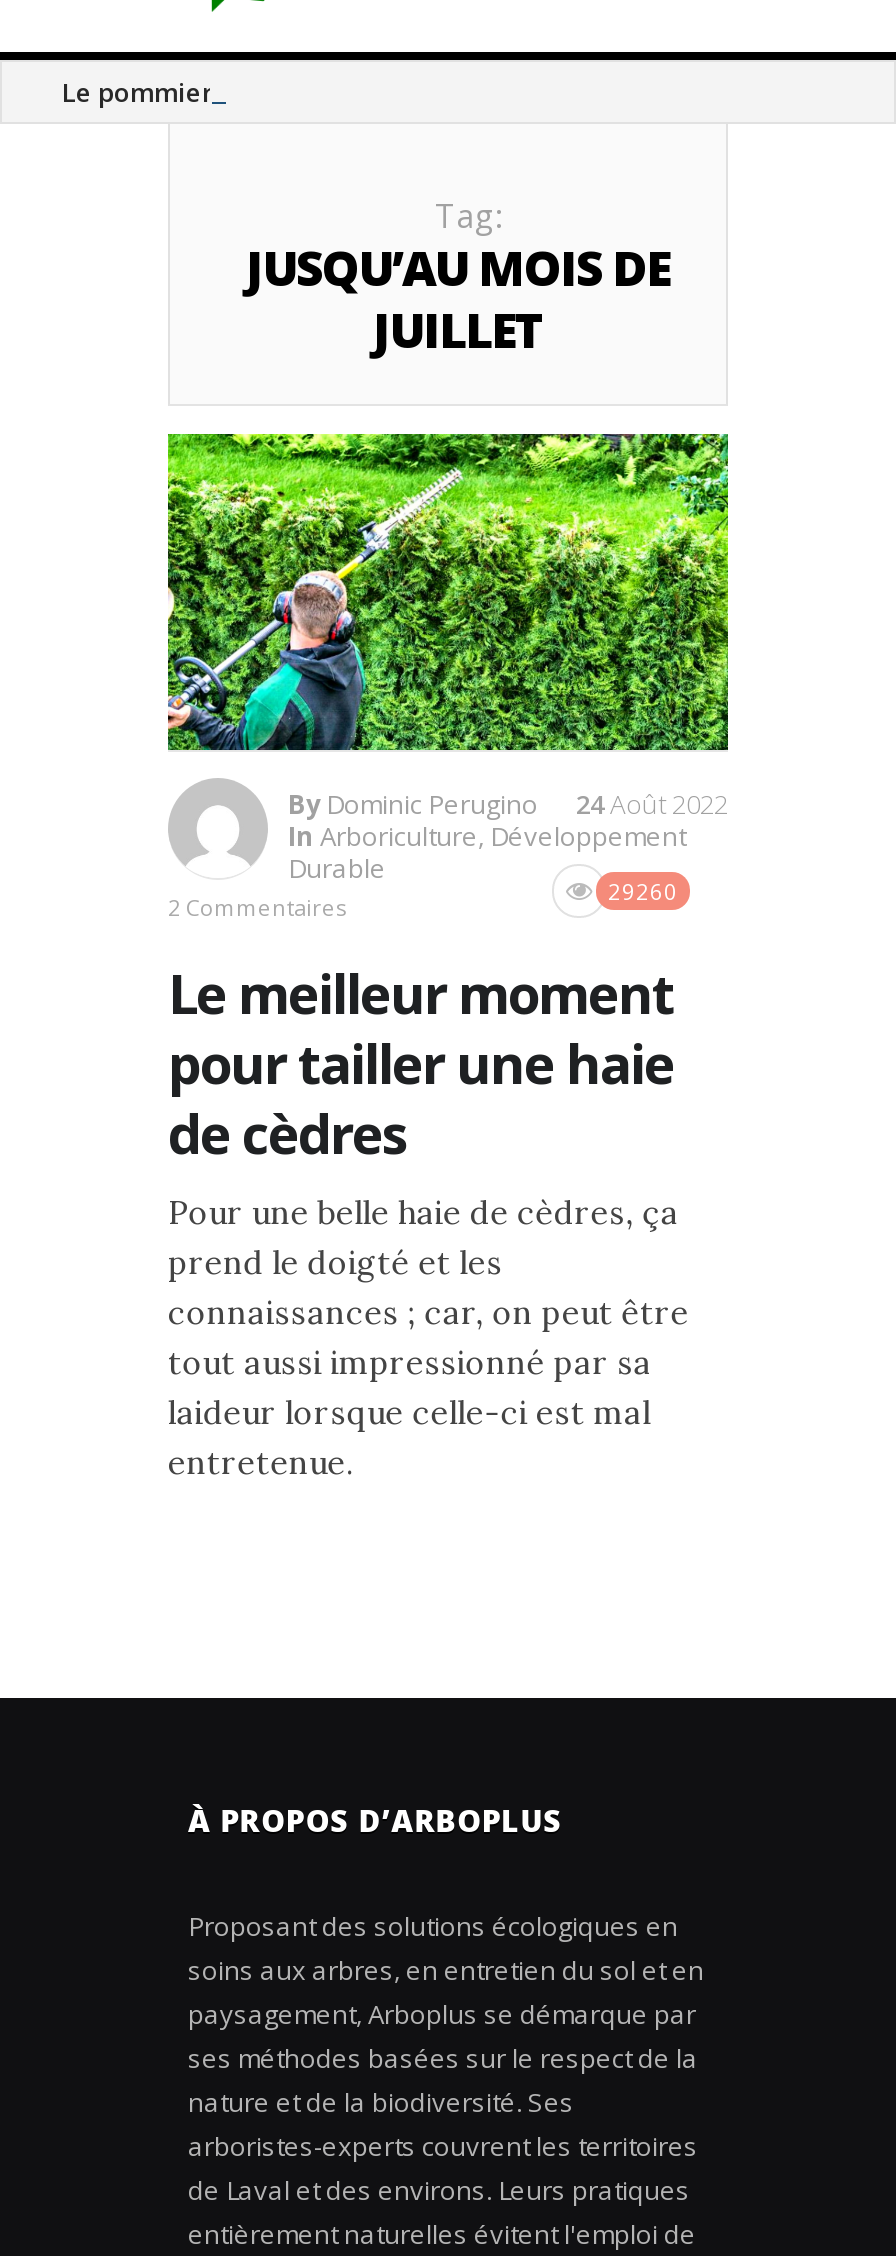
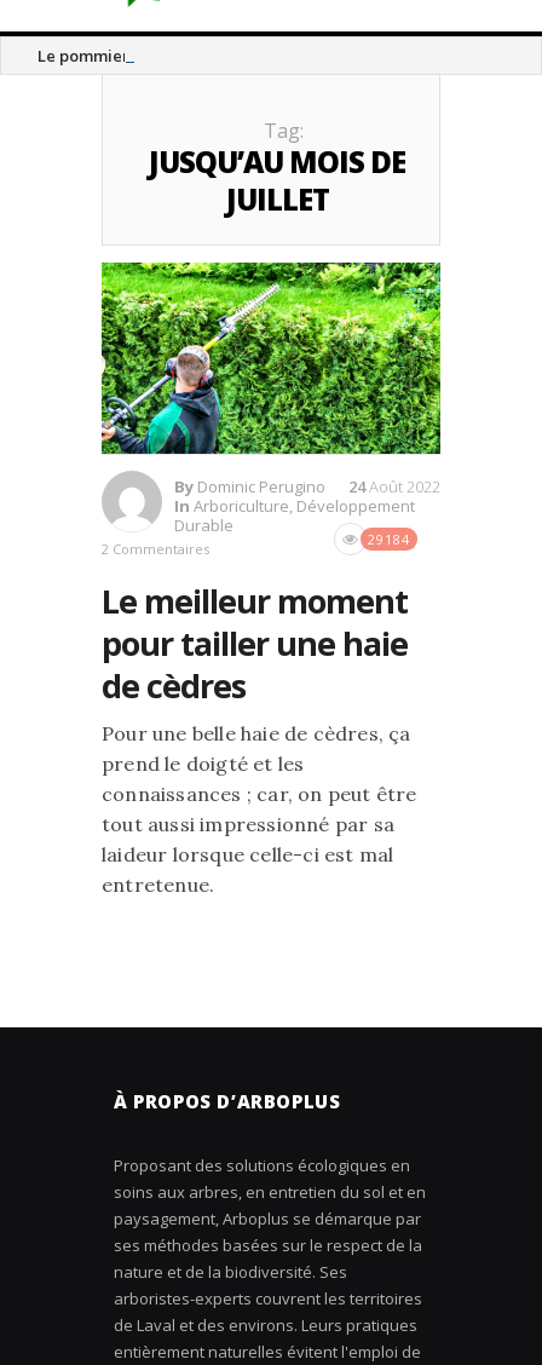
[608,875,678,905] 29260 -> [368,529,410,548] 29184

